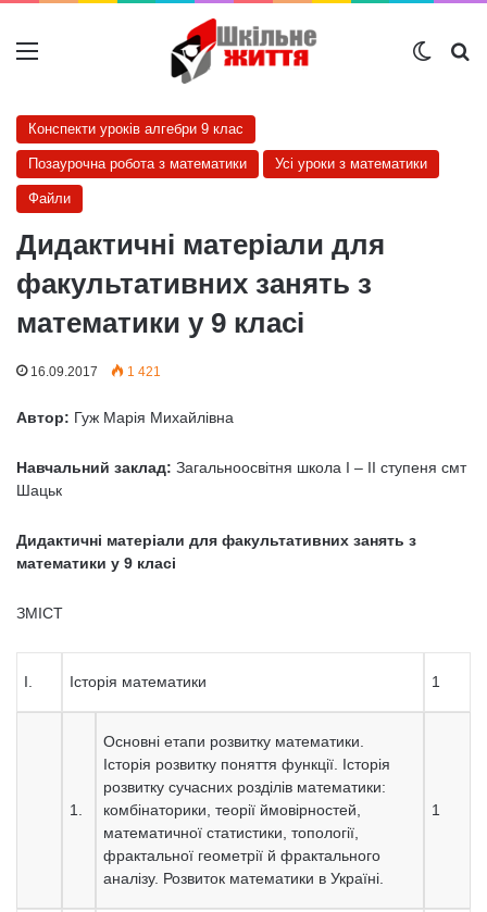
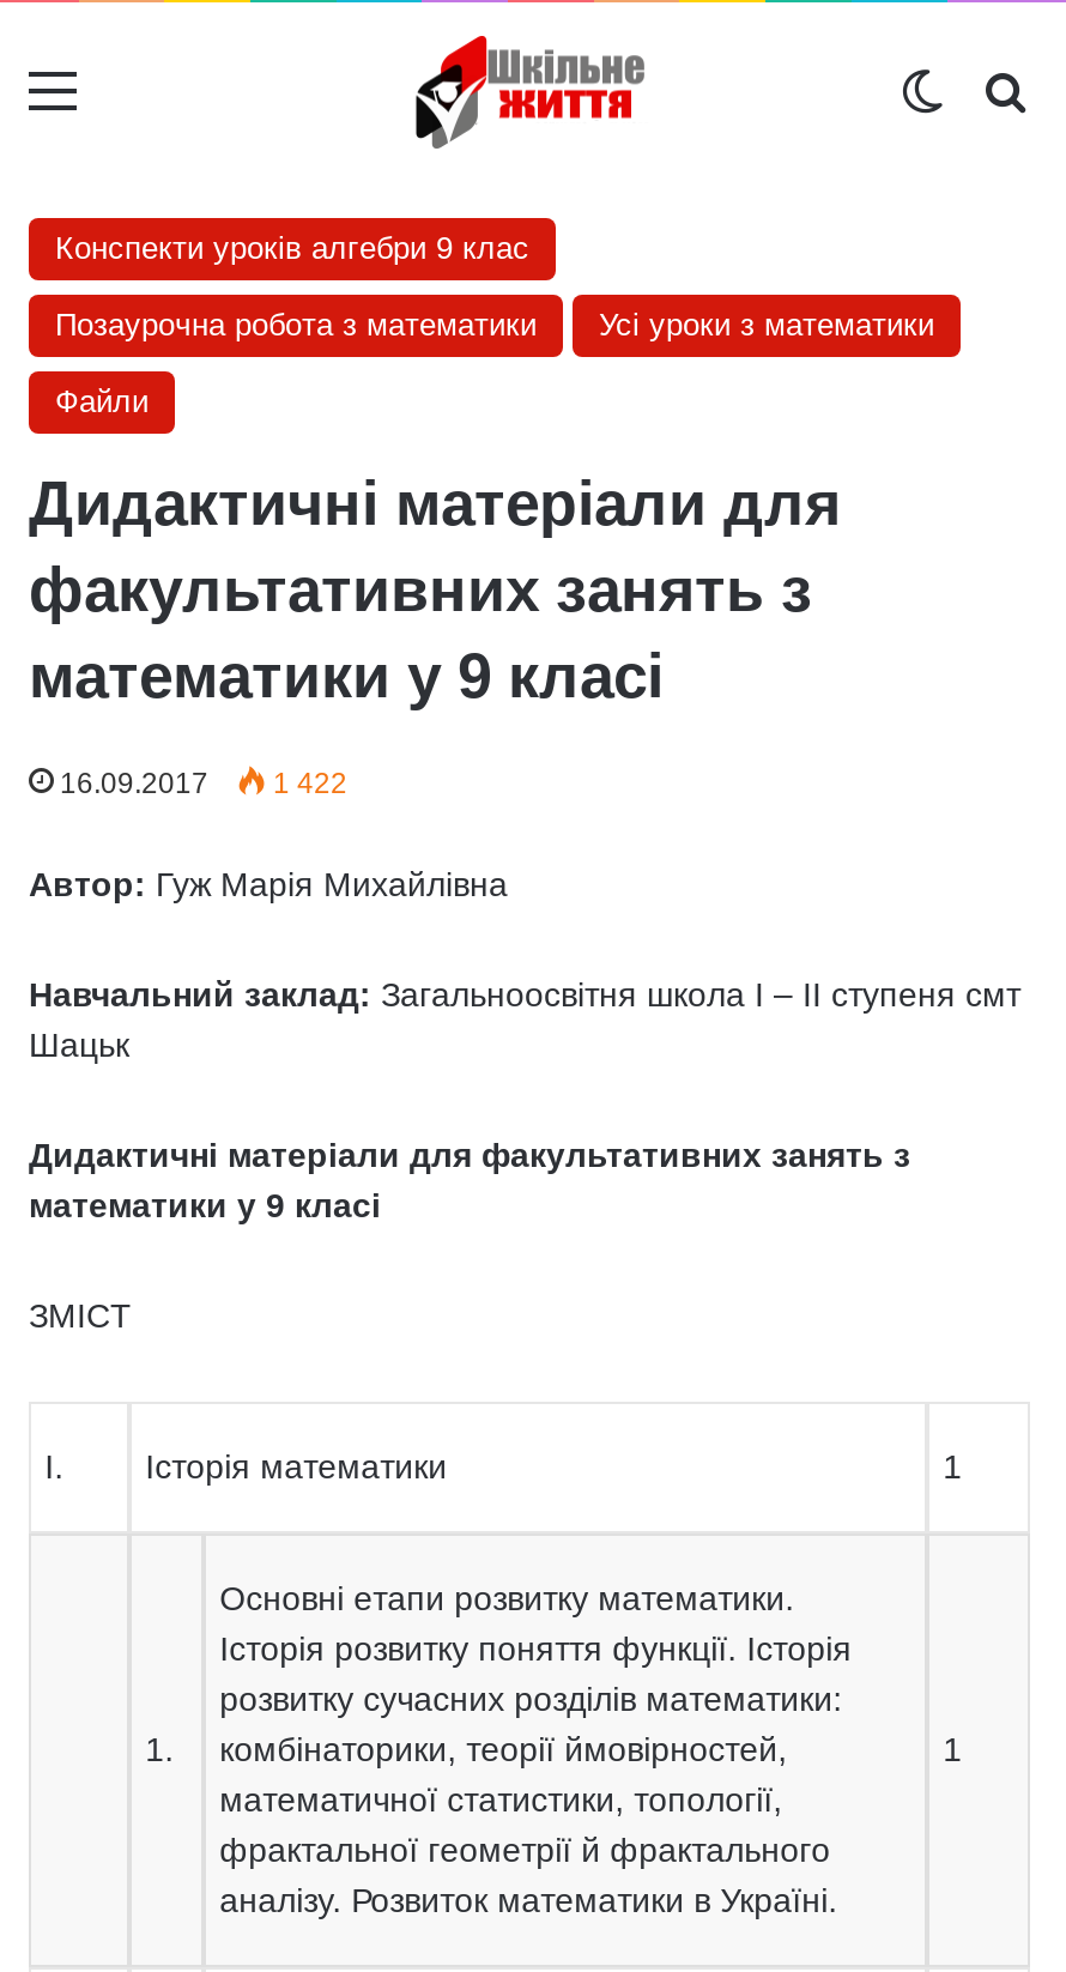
[170,17,317,85] [image] -> [369,36,688,149] [image]
[30,364,161,379] 16.09.2017 1 421 -> [60,766,347,799] 16.09.2017 1 422

